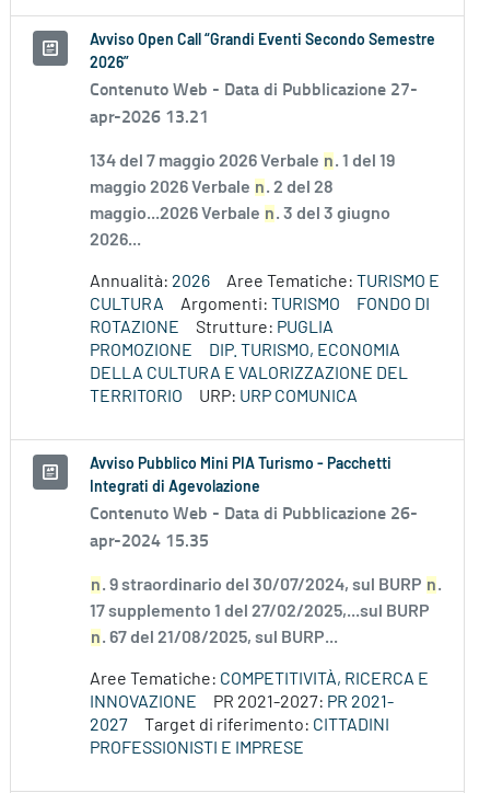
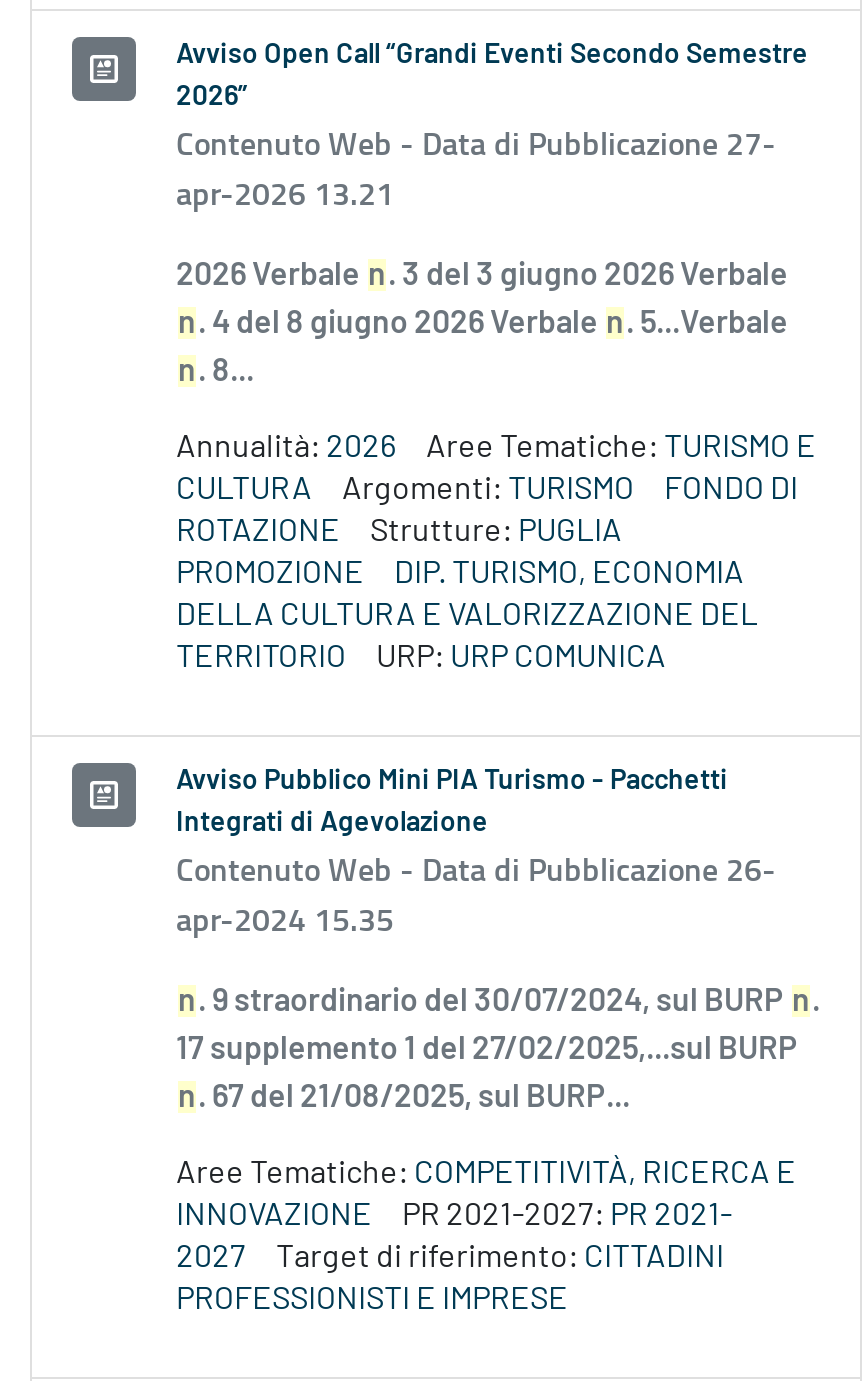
[90,153,395,249] 134 del 7 maggio 2026 Verbale n. 1 del 19 | maggio 2026 Verbale n. 2 del 28 | maggio...2026 Verbale n. 3 del 3 giugno | 2026... -> [176,260,788,388] 2026 Verbale n. 3 del 3 giugno 2026 Verbale | n. 4 del 8 giugno 2026 Verbale n. 5...Verbale | n. 8...

